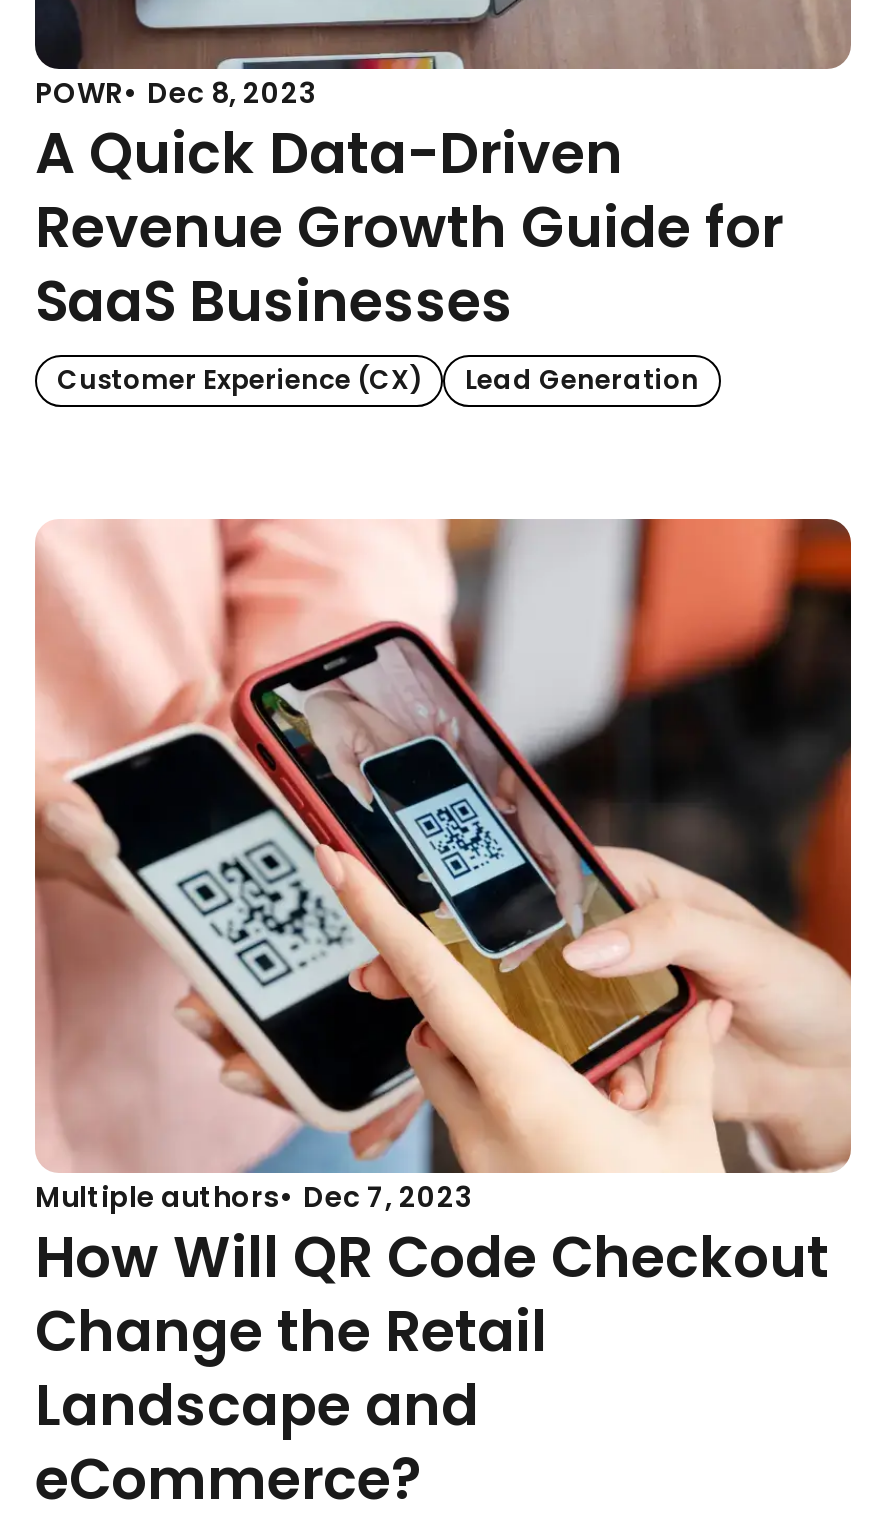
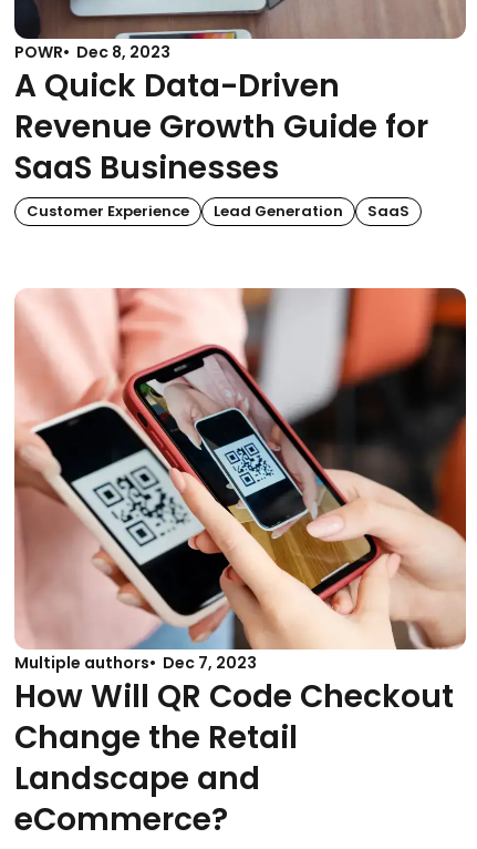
[57,362,421,400] Customer Experience (CX) -> [27,201,189,222] Customer Experience
none -> [367,201,409,222] SaaS

